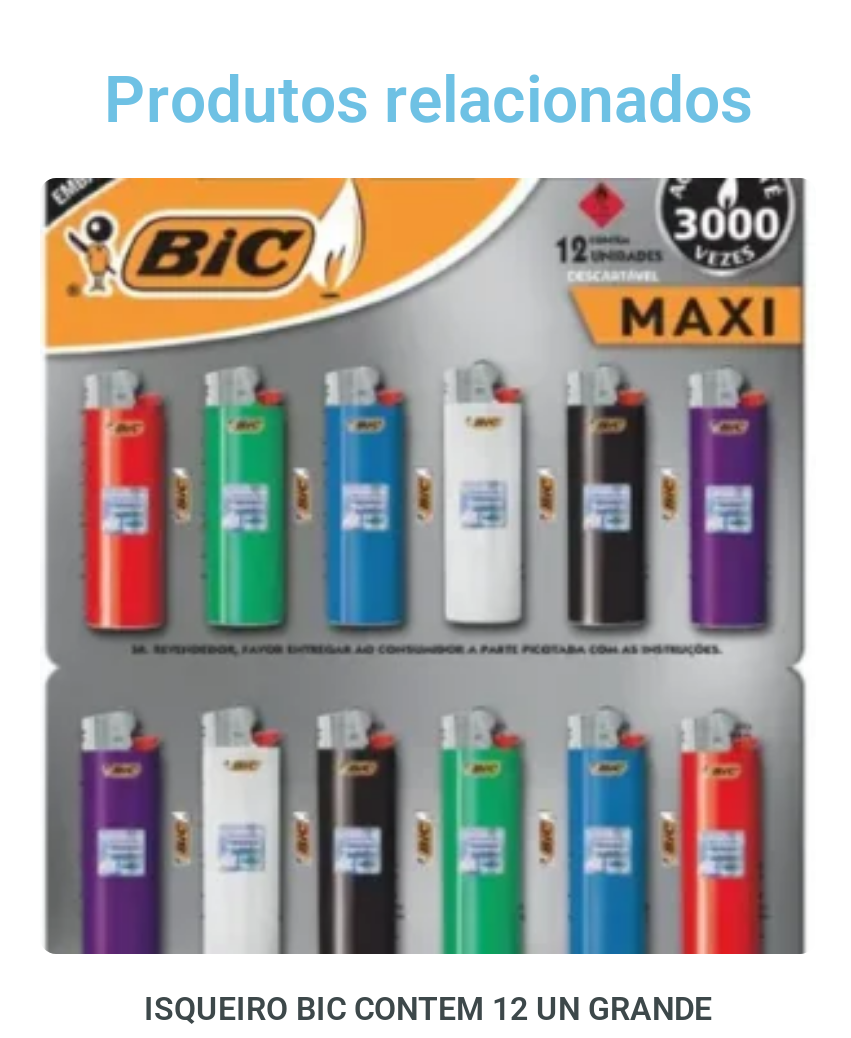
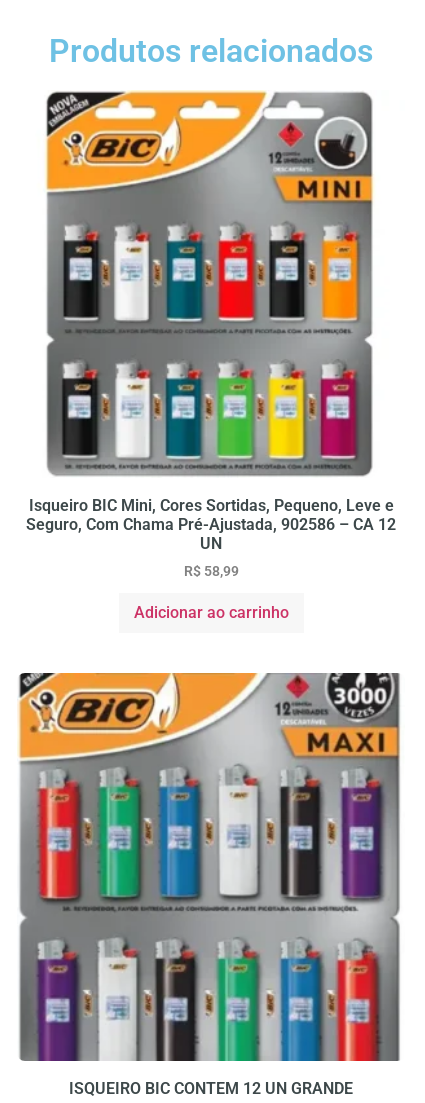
none -> [26,90,396,622] [image] | Isqueiro BIC Mini, Cores Sortidas, Pequeno, Leve e | Seguro, Com Chama Pré-Ajustada, 902586 – CA 12 | UN | R$58,99 | Adicionar ao carrinho

